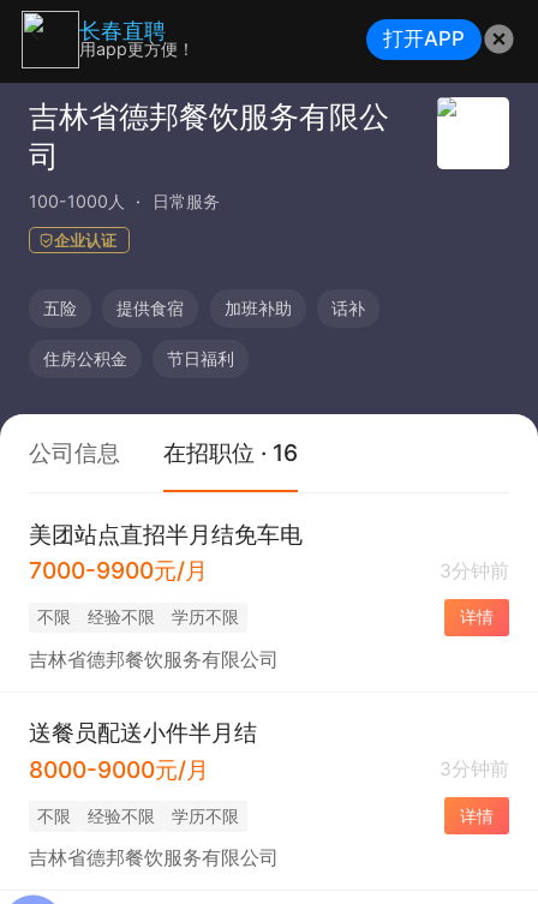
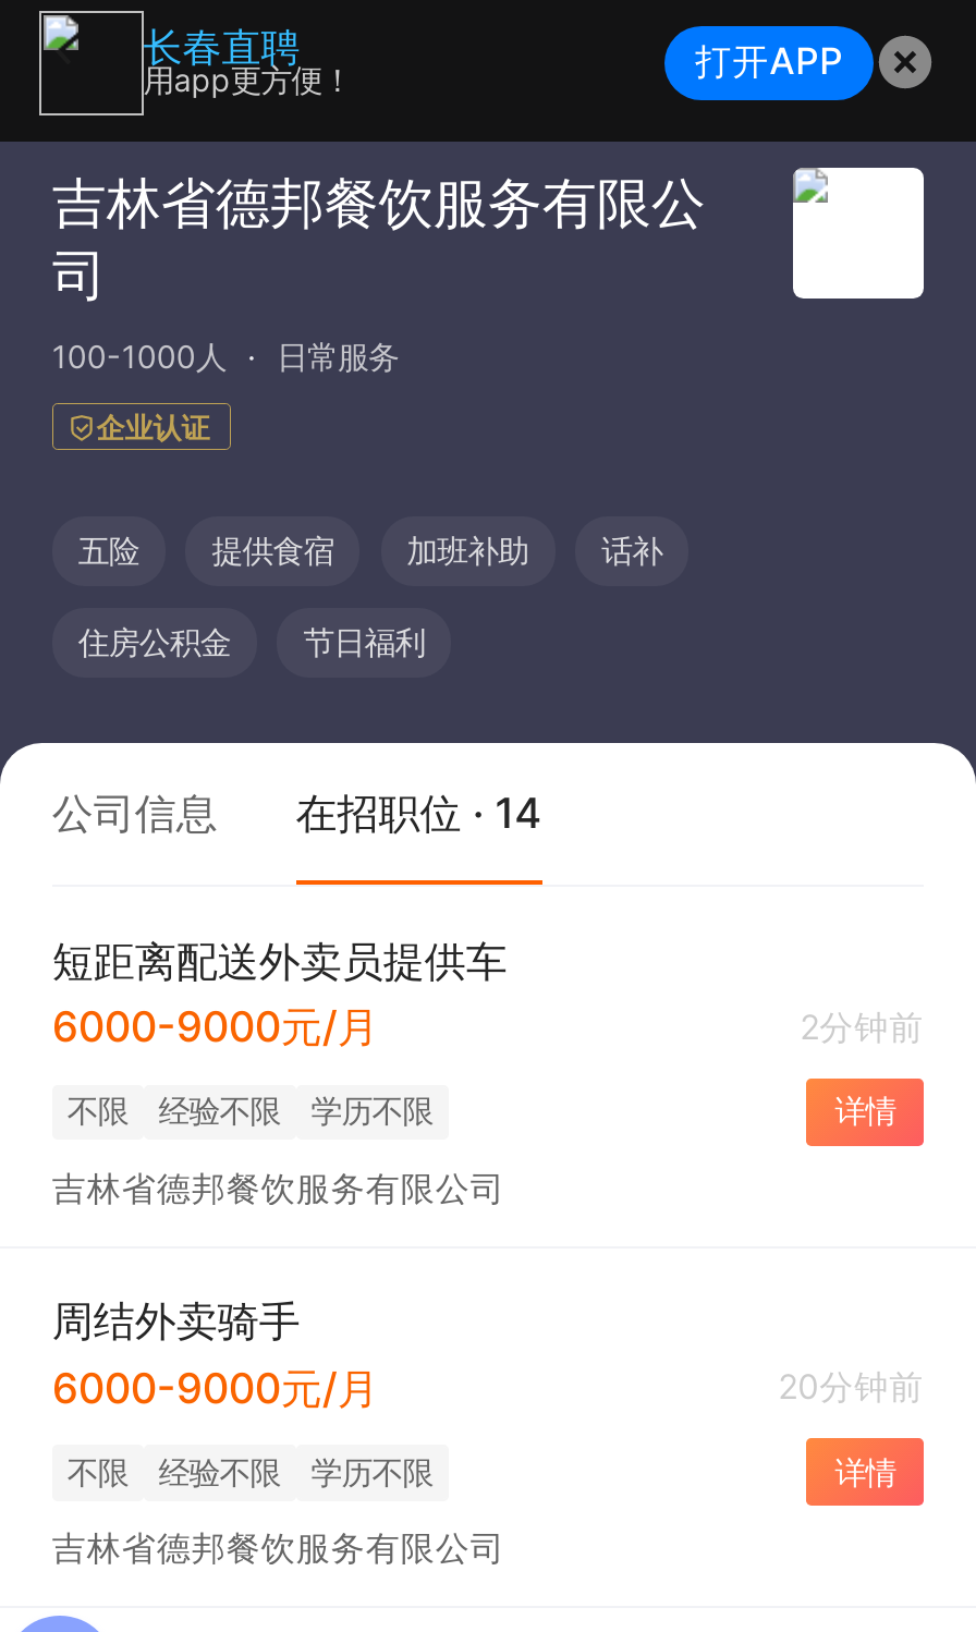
[29,438,298,467] 公司信息 在招职位 · 16 -> [52,786,543,838] 公司信息 在招职位 · 14
[29,519,509,585] 美团站点直招半月结免车电 | 7000-9900元/月 | 3分钟前 -> [52,934,924,1053] 短距离配送外卖员提供车 | 6000-9000元/月 | 2分钟前
[29,718,509,784] 送餐员配送小件半月结 | 8000-9000元/月 | 3分钟前 -> [52,1294,924,1414] 周结外卖骑手 | 6000-9000元/月 | 20分钟前

